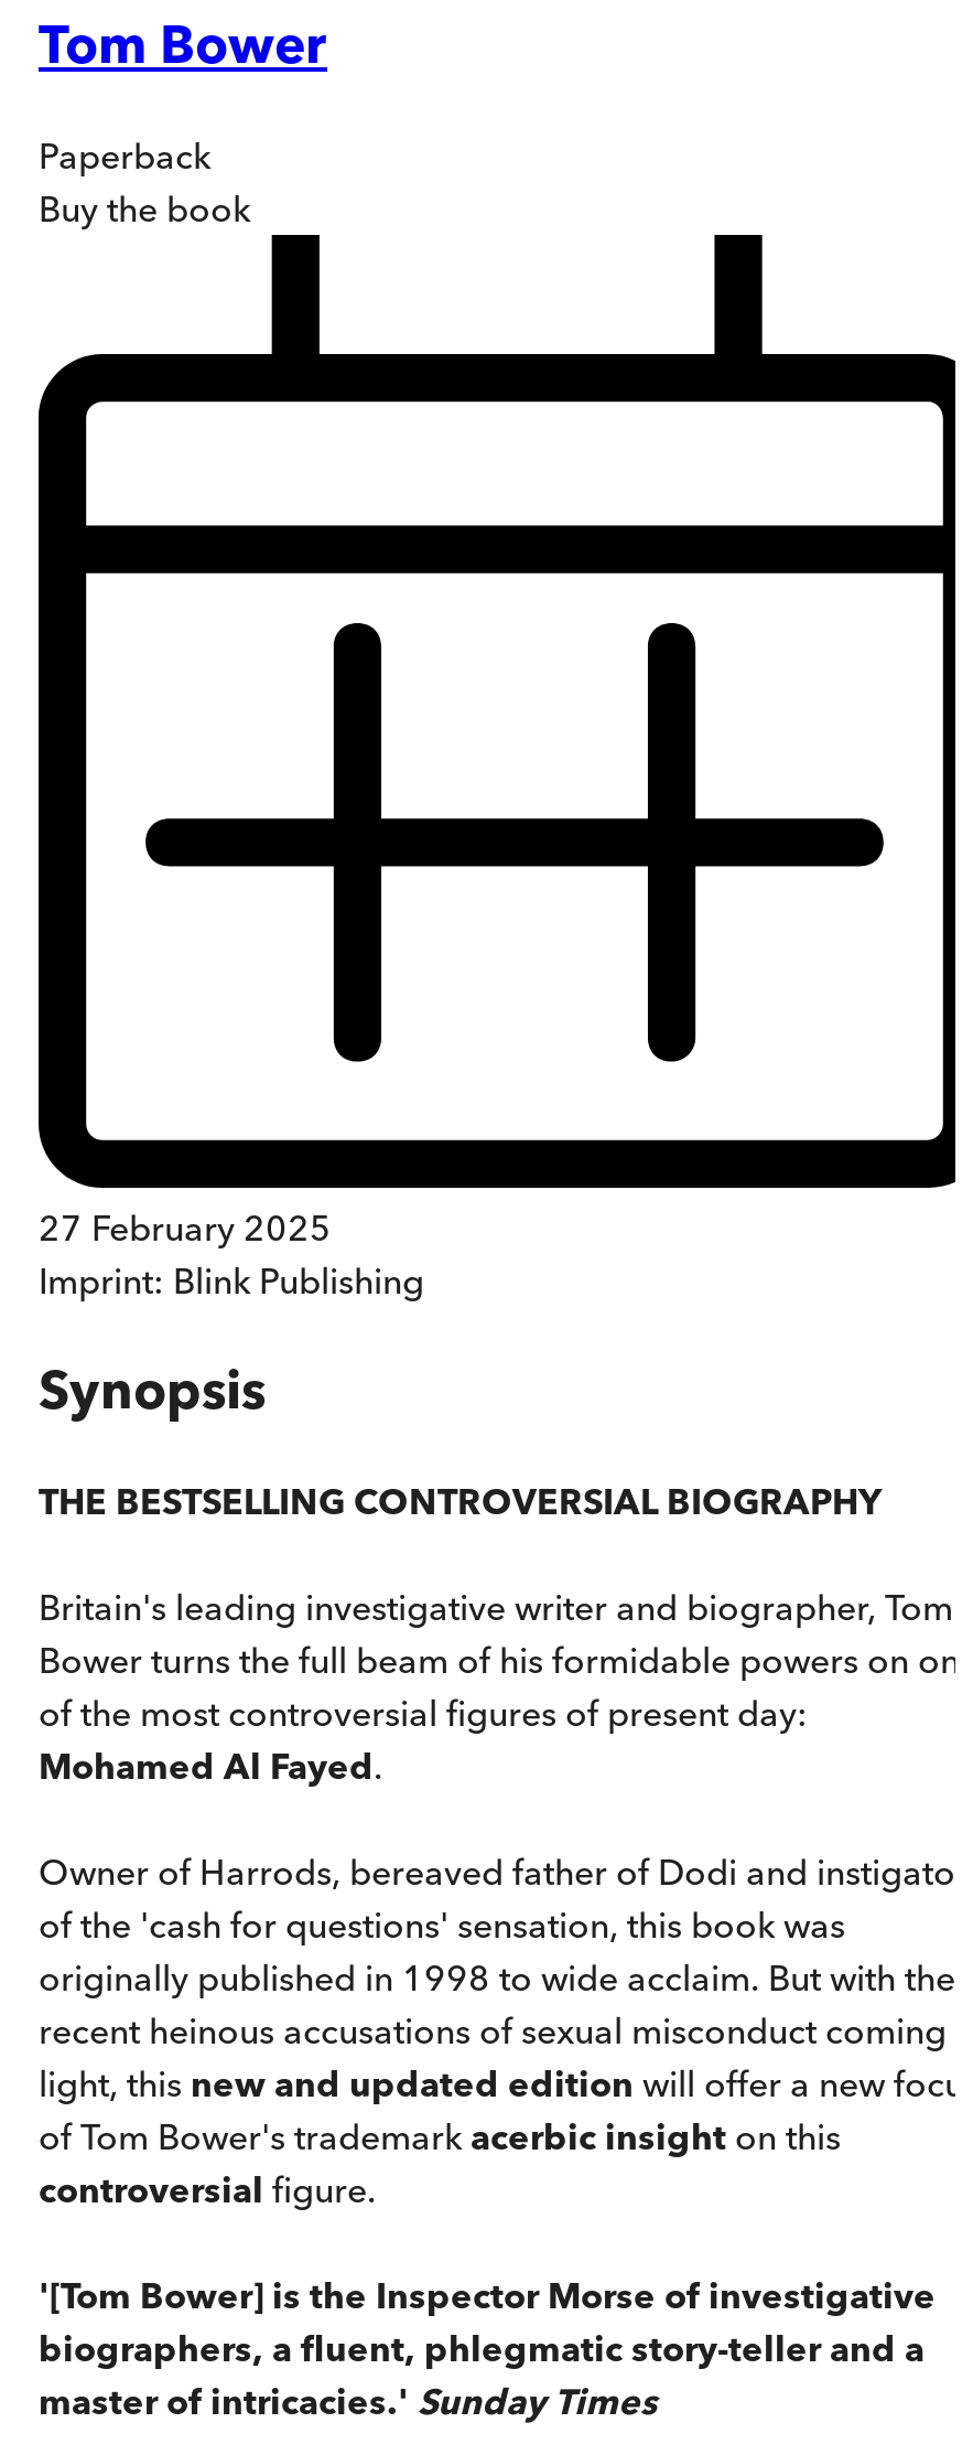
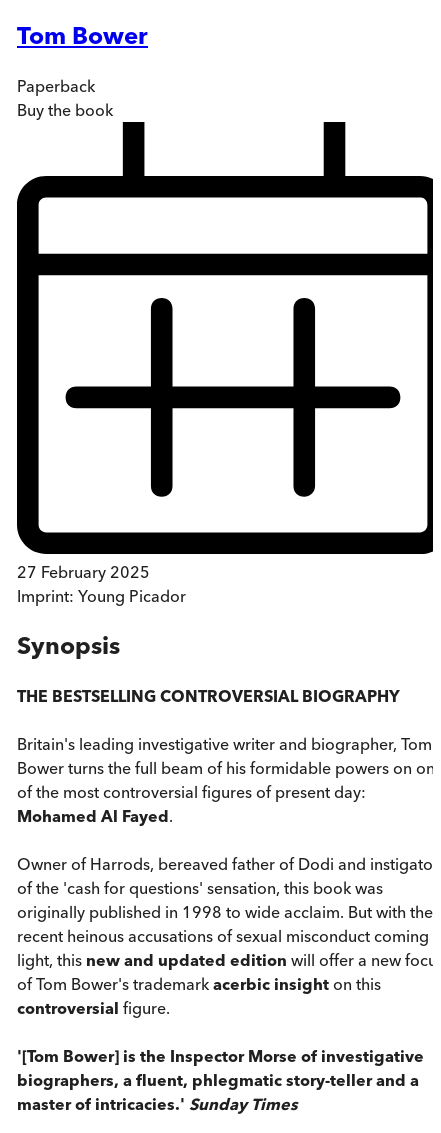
[39,1258,424,1302] Imprint: Blink Publishing -> [17,586,186,606] Imprint: Young Picador

